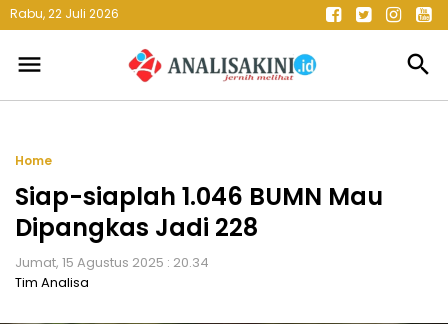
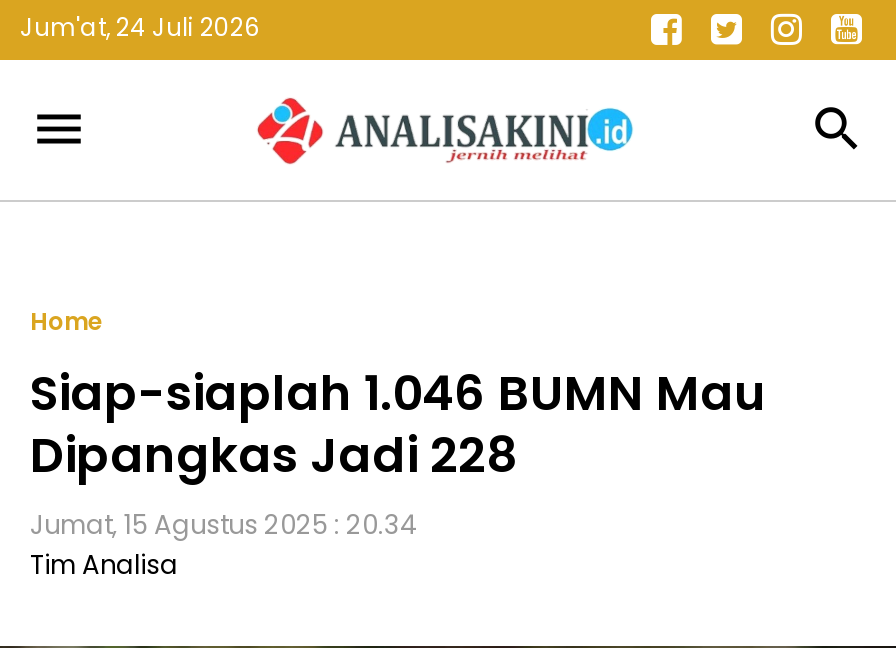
[10,5,119,22] Rabu, 22 Juli 2026 -> [20,10,260,44] Jum'at, 24 Juli 2026

